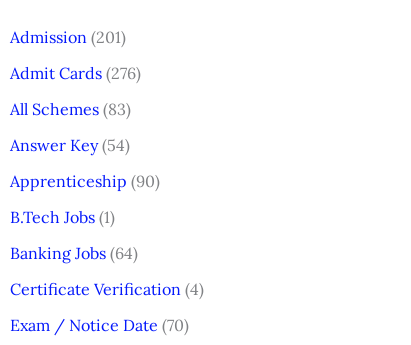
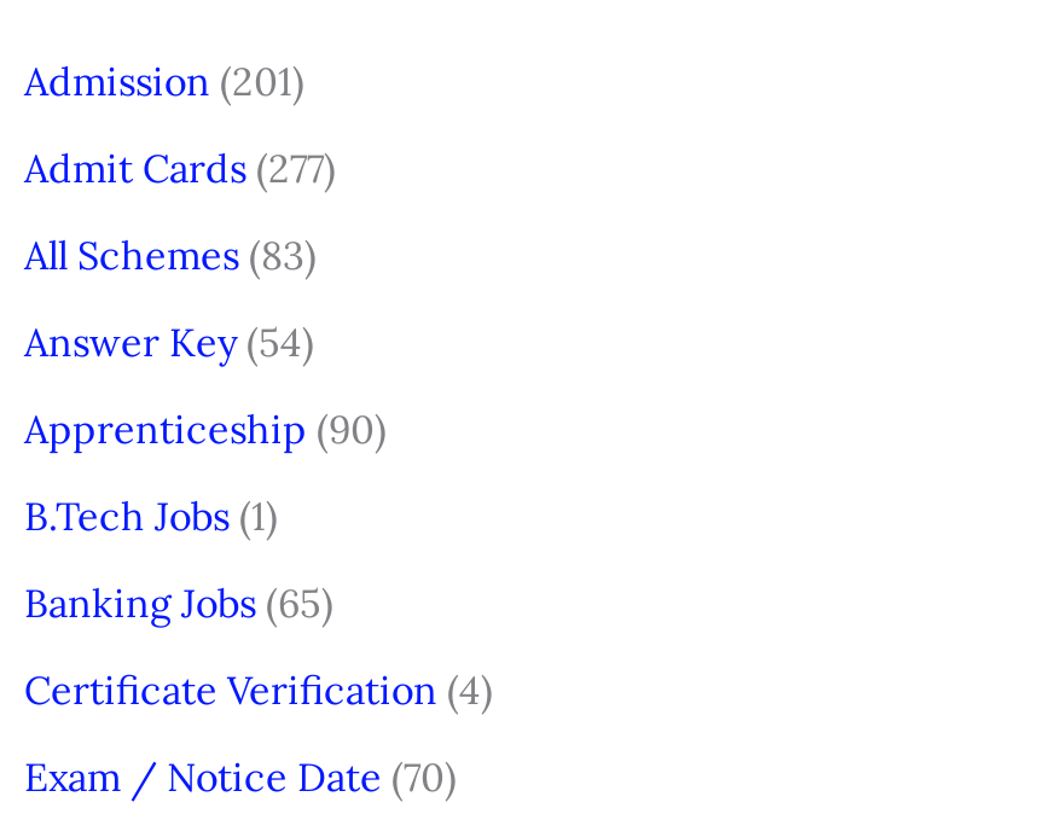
[10,63,141,83] Admit Cards (276) -> [24,143,336,192] Admit Cards (277)
[10,243,138,263] Banking Jobs (64) -> [24,578,333,627] Banking Jobs (65)

